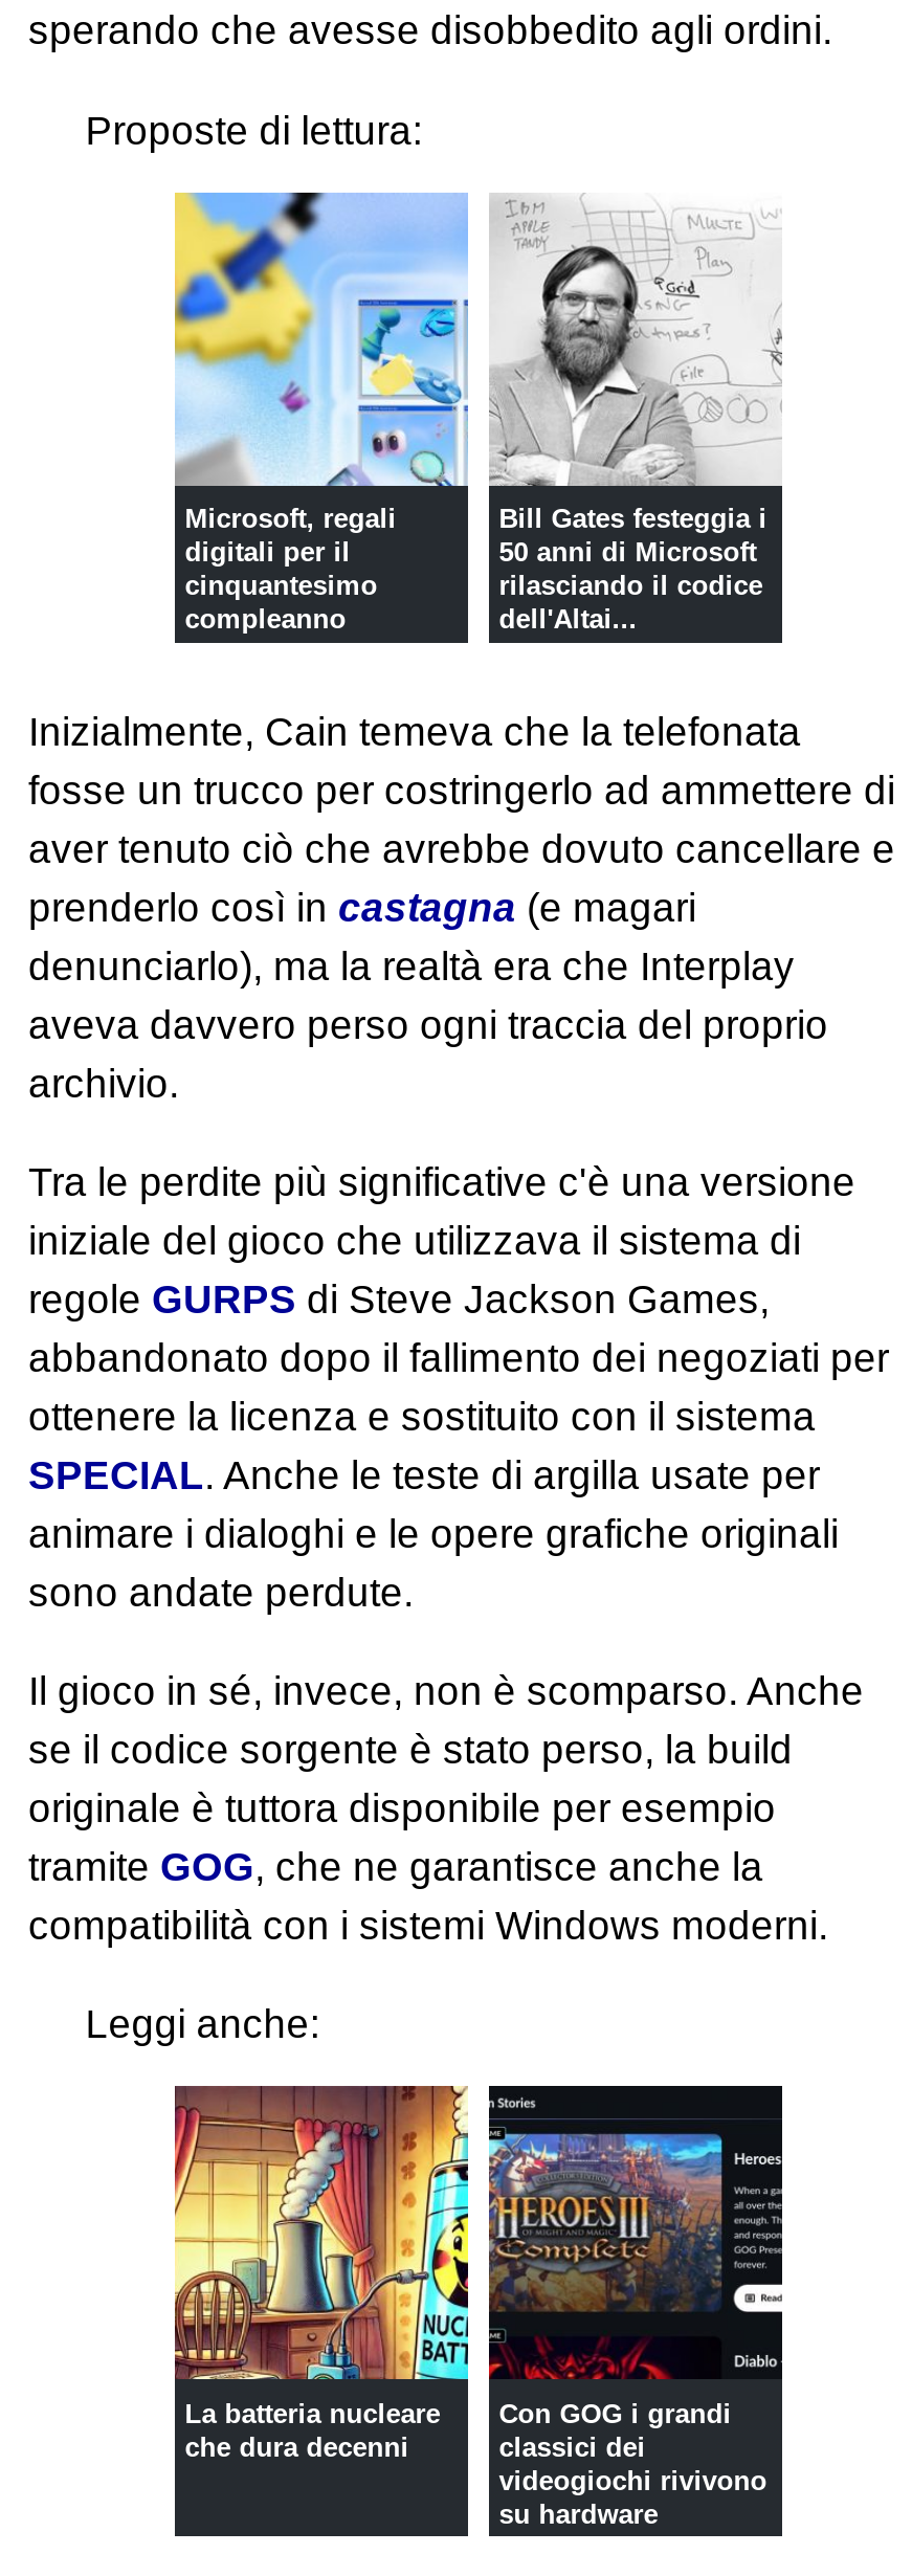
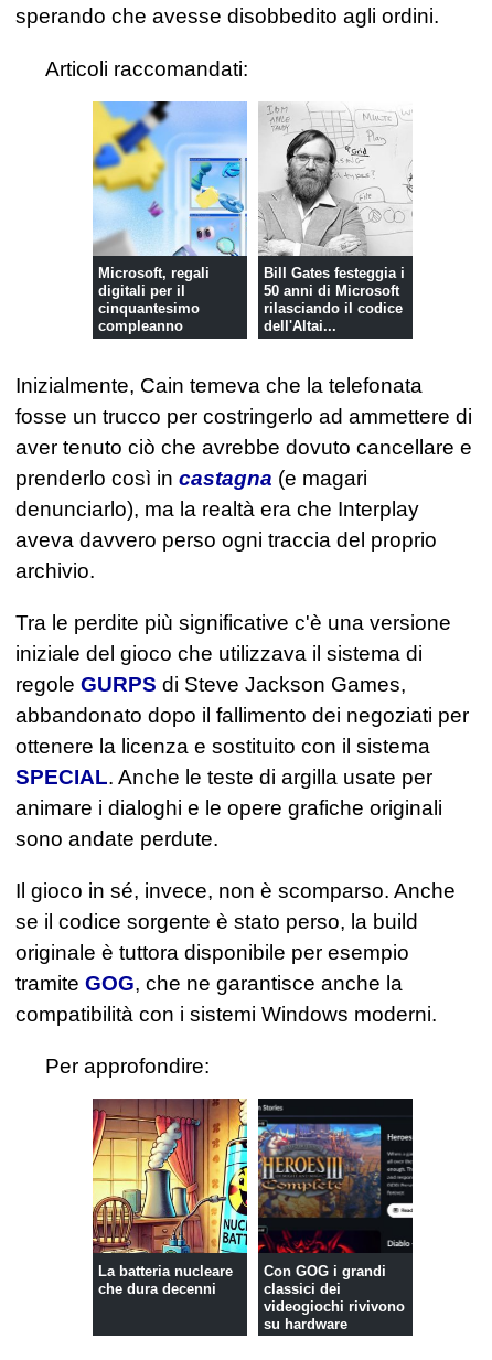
[85,108,422,152] Proposte di lettura: -> [45,57,248,80] Articoli raccomandati:
[85,2003,320,2047] Leggi anche: -> [45,1055,210,1078] Per approfondire:

